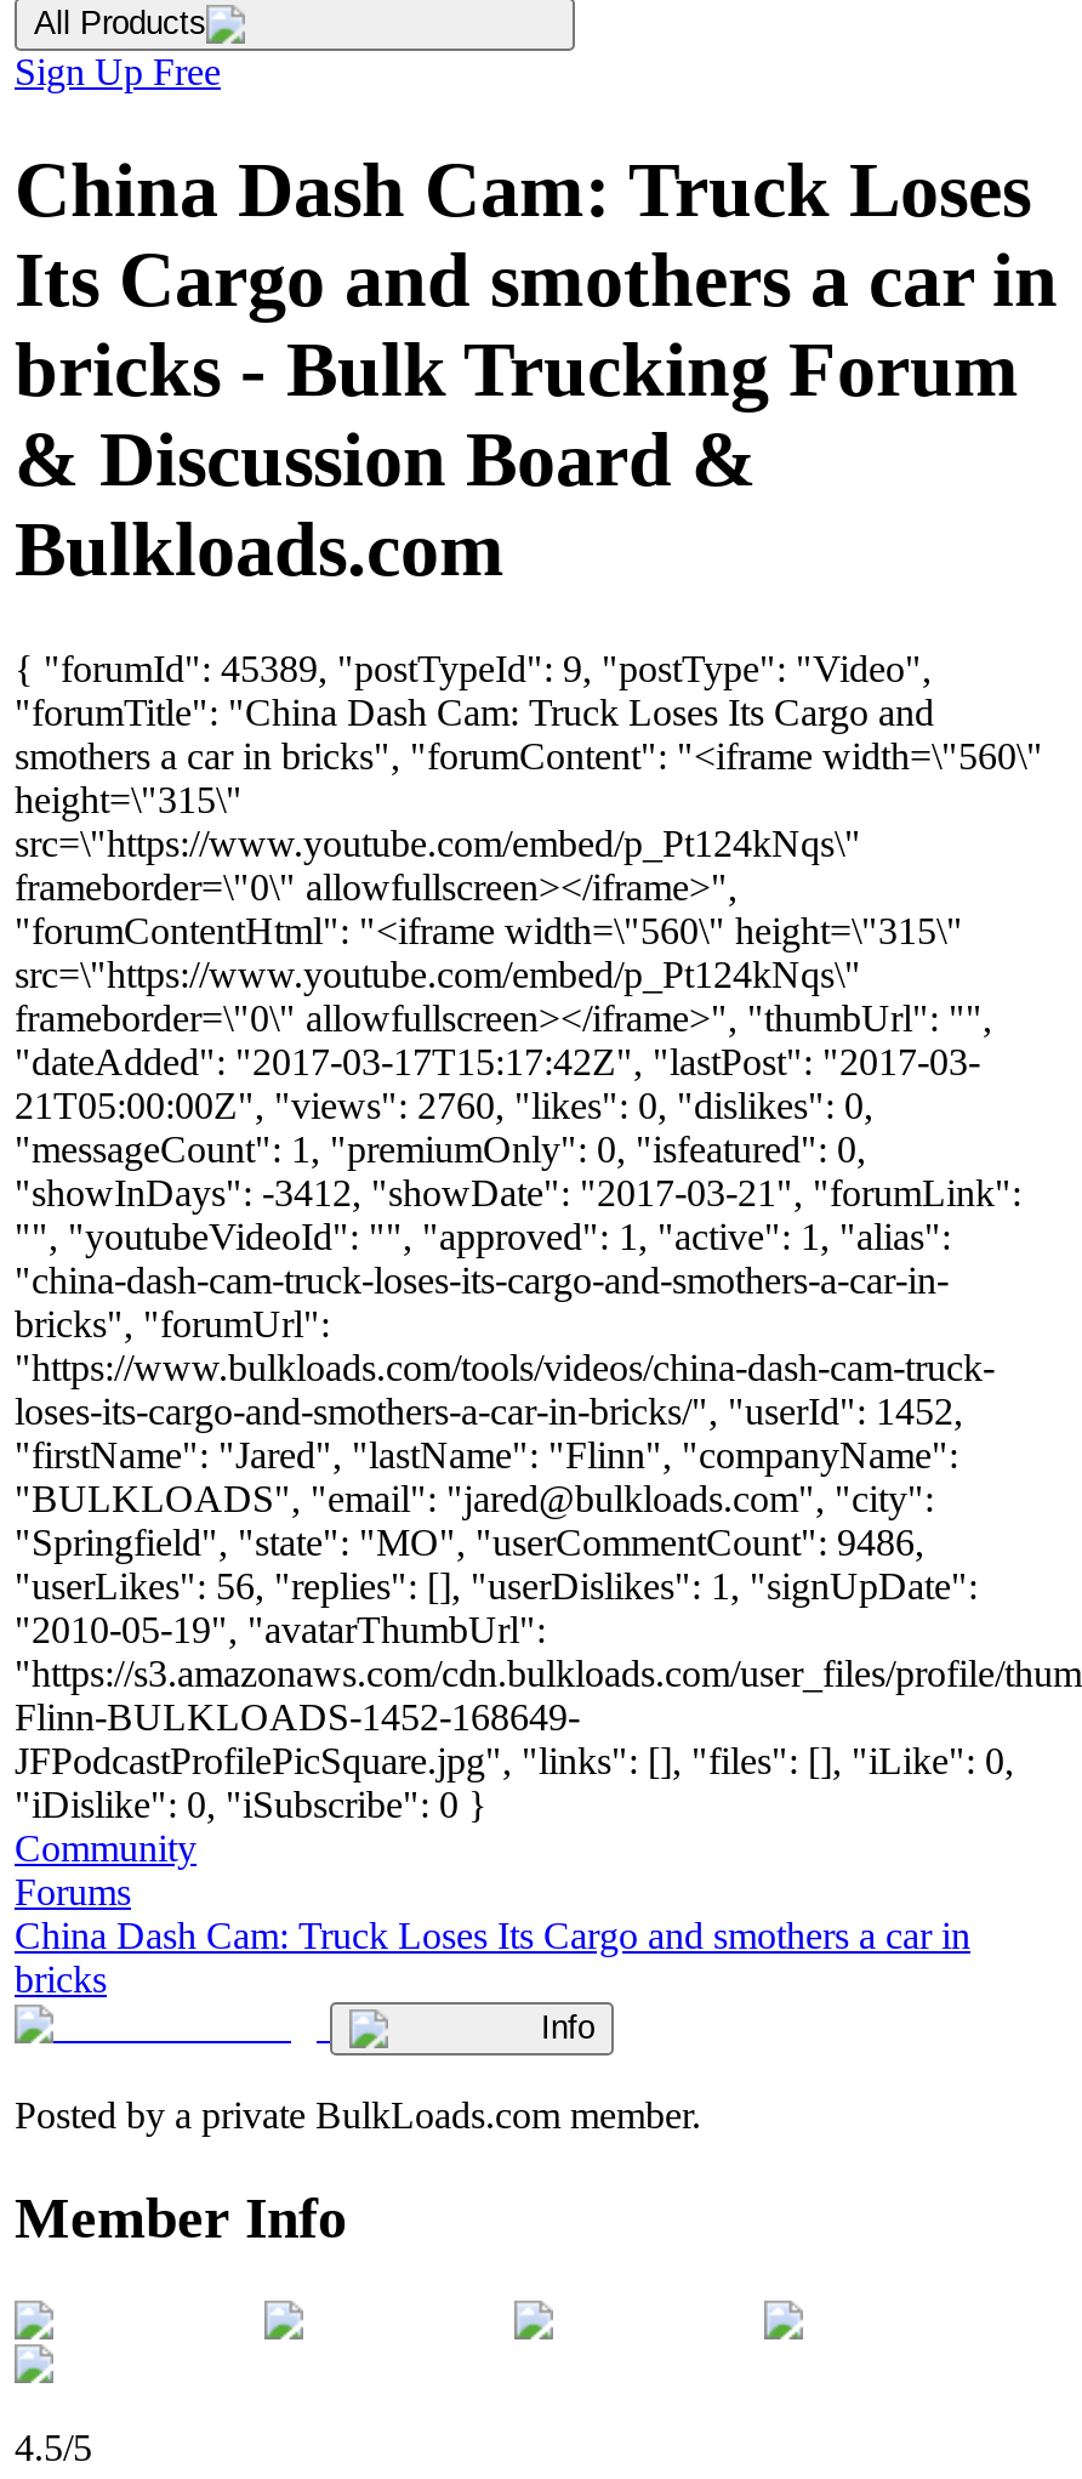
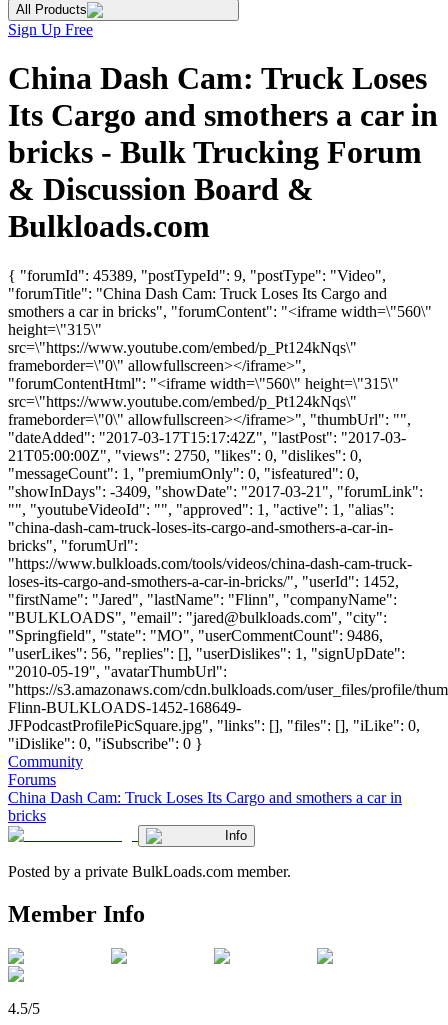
[15,1085,873,1126] 21T05:00:00Z", "views": 2760, "likes": 0, "dislikes": 0, -> [8,447,362,464] 21T05:00:00Z", "views": 2750, "likes": 0, "dislikes": 0,
[15,1172,1021,1213] "showInDays": -3412, "showDate": "2017-03-21", "forumLink": -> [8,483,423,500] "showInDays": -3409, "showDate": "2017-03-21", "forumLink":

